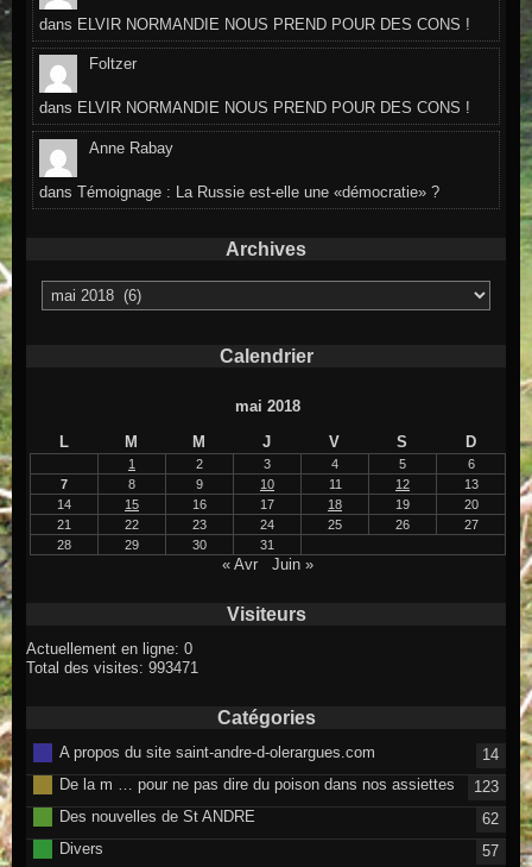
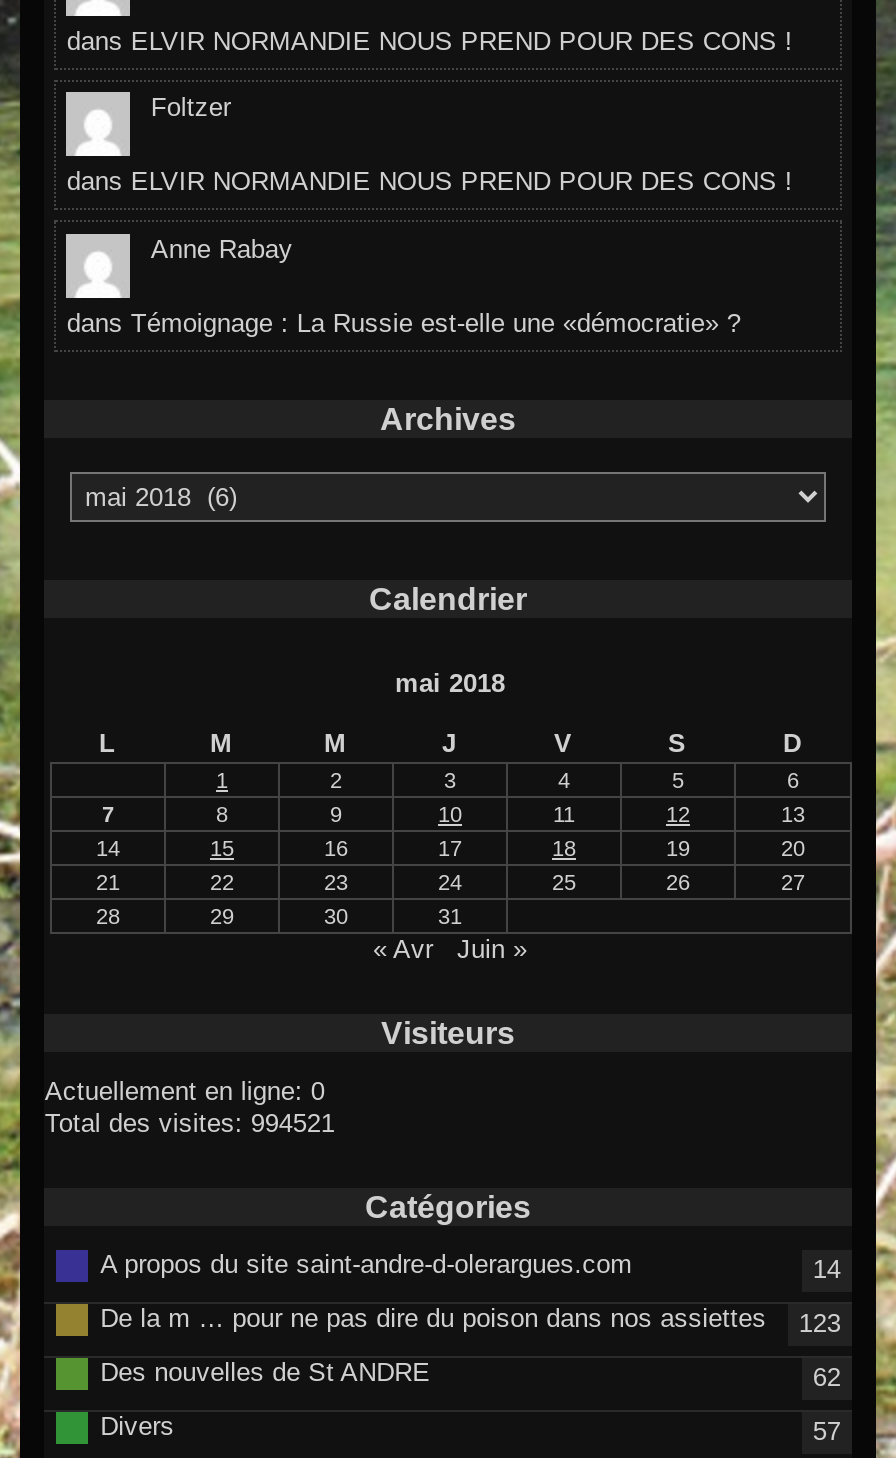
[27,659,199,676] Total des visites: 993471 -> [45,1108,335,1138] Total des visites: 994521

